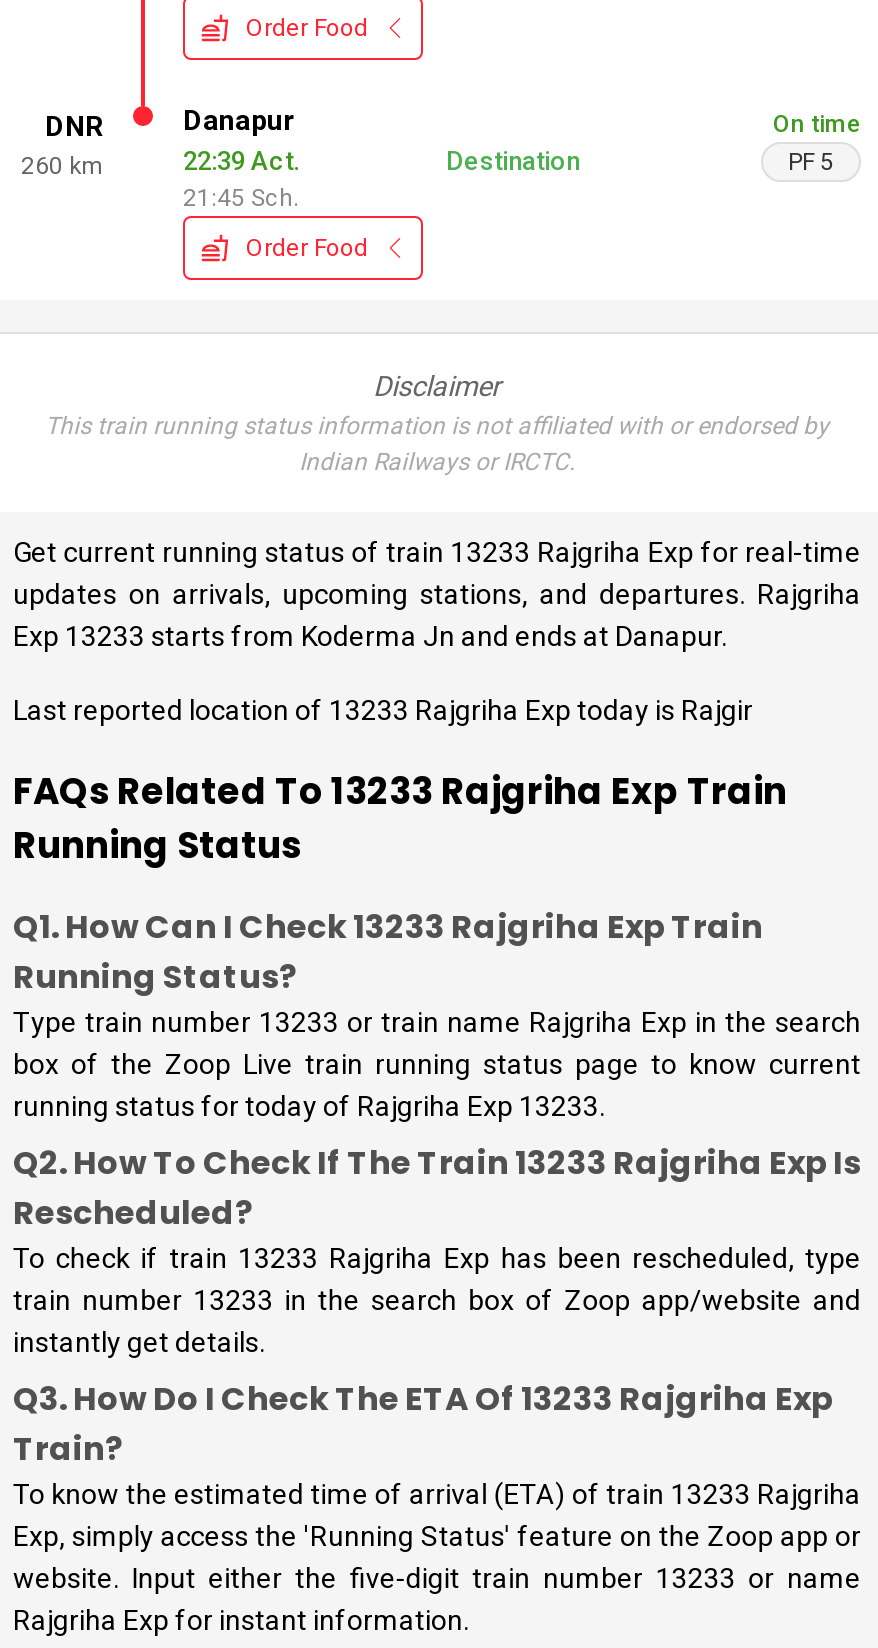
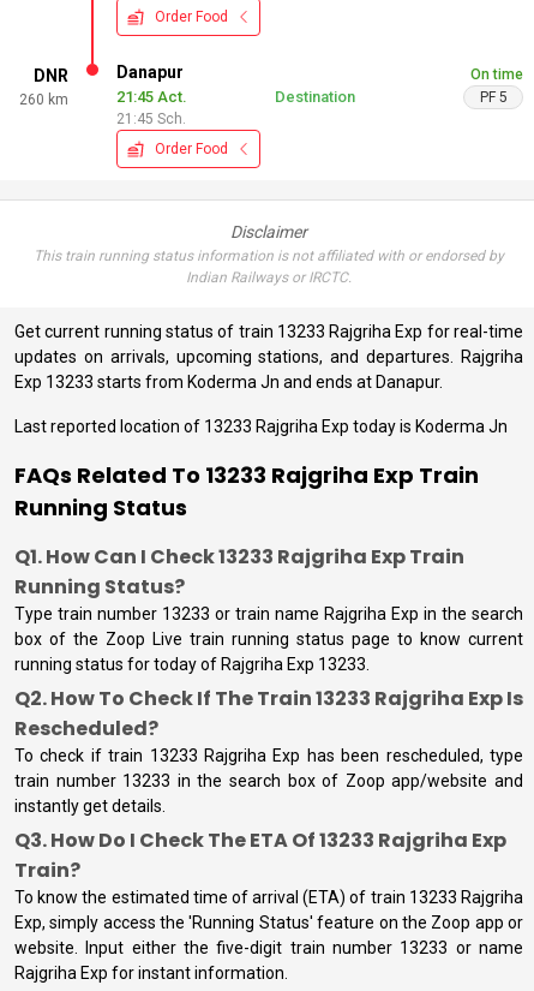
[183,146,301,176] 22:39 Act. -> [116,88,187,106] 21:45 Act.
[13,694,753,726] Last reported location of 13233 Rajgriha Exp today is Rajgir -> [14,417,508,436] Last reported location of 13233 Rajgriha Exp today is Koderma Jn

